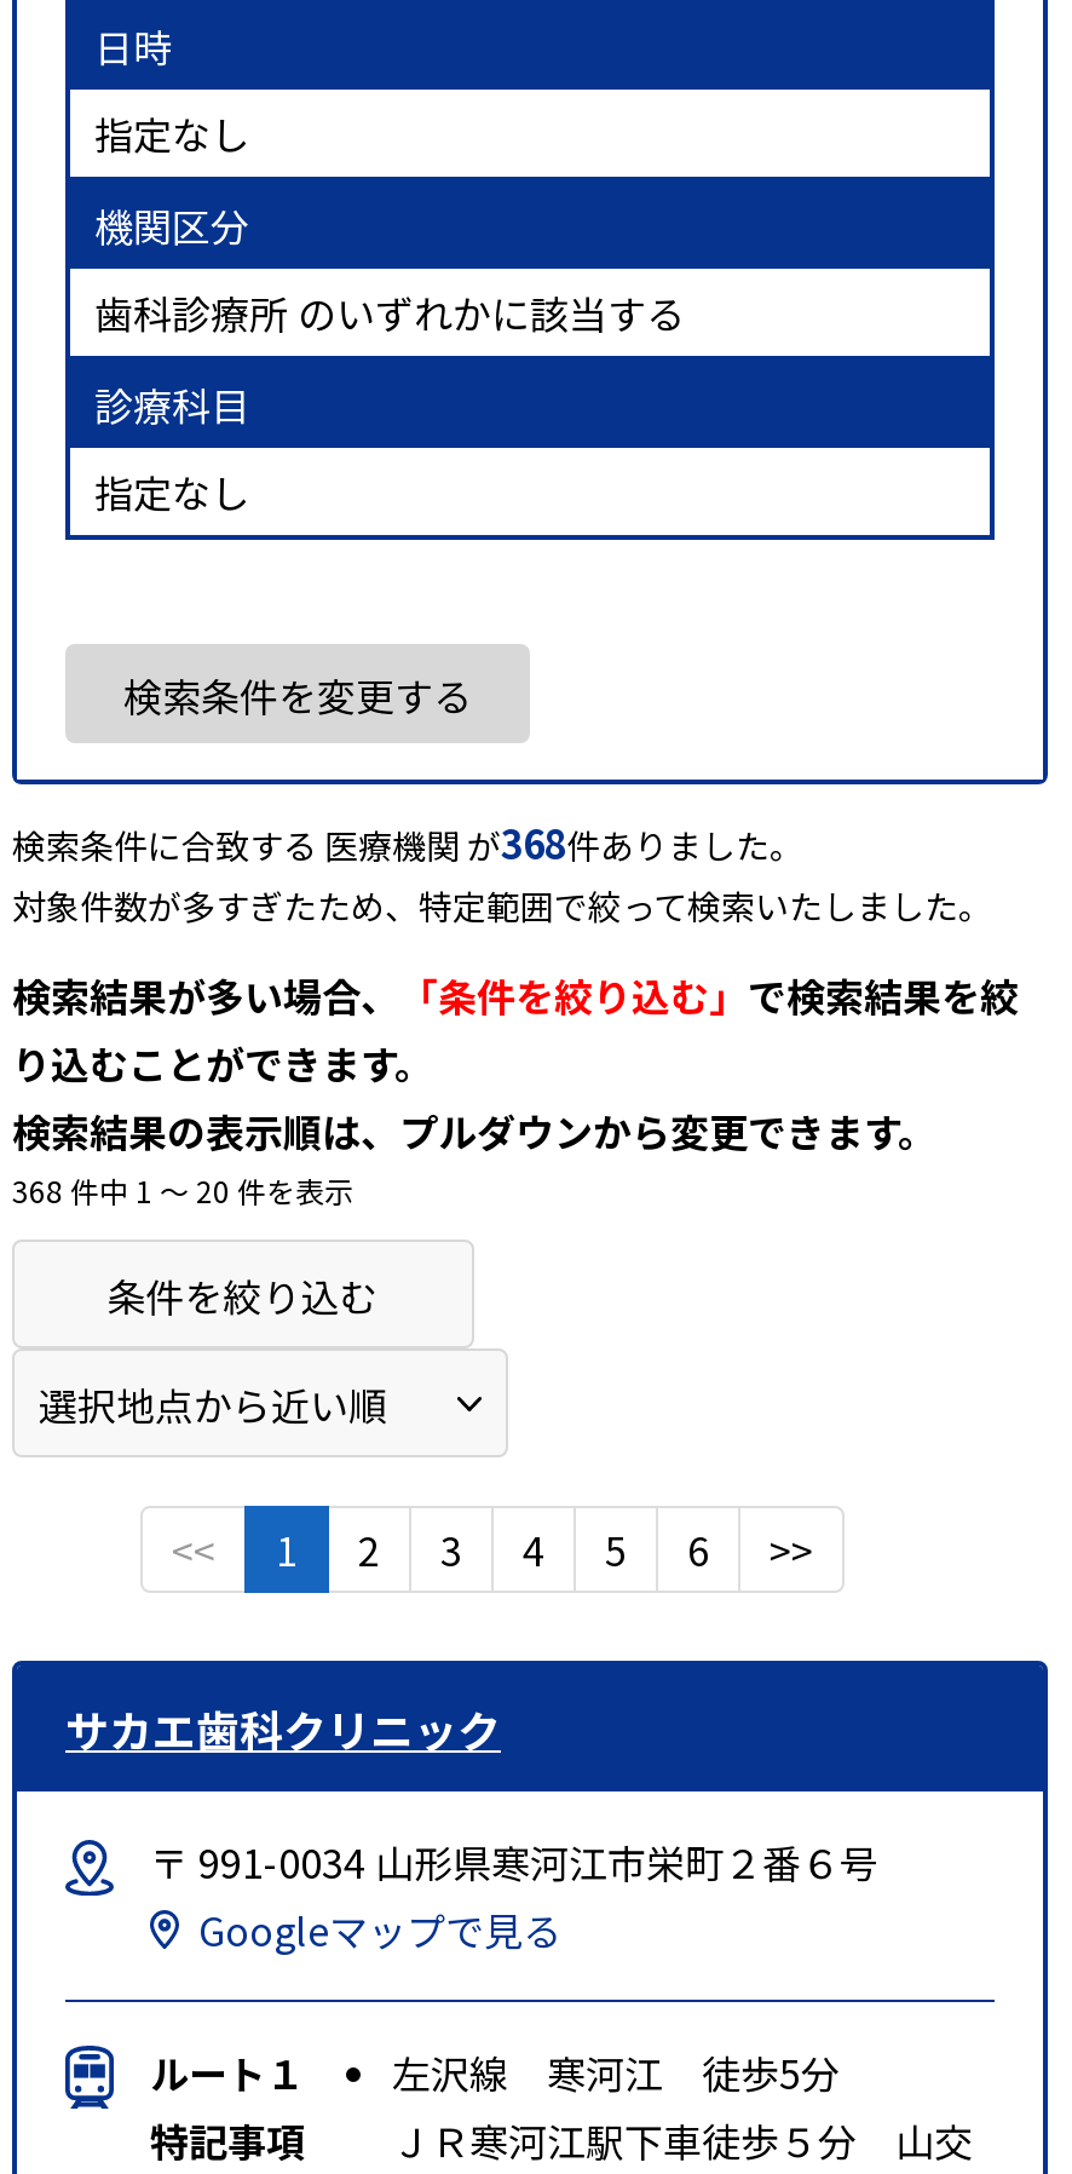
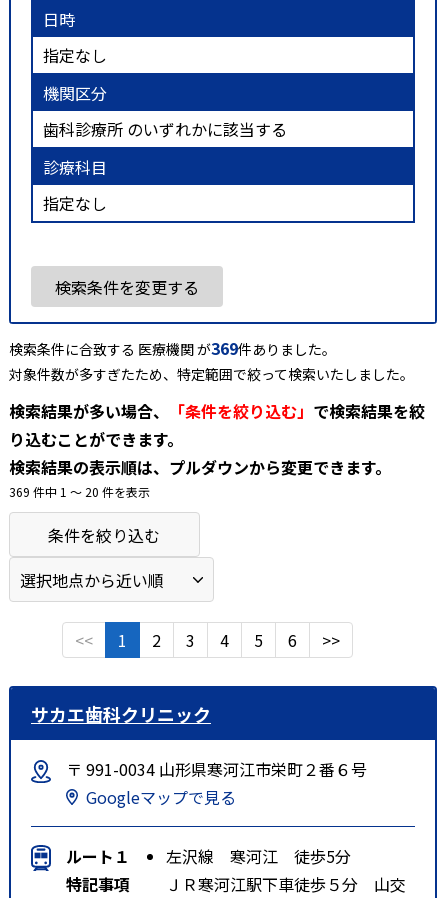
[12,813,803,871] 検索条件に合致する 医療機関 が368件ありました。 -> [9,336,336,360] 検索条件に合致する 医療機関 が369件ありました。
[12,1169,353,1210] 368 件中 1 〜 20 件を表示 -> [9,483,150,500] 369 件中 1 〜 20 件を表示

